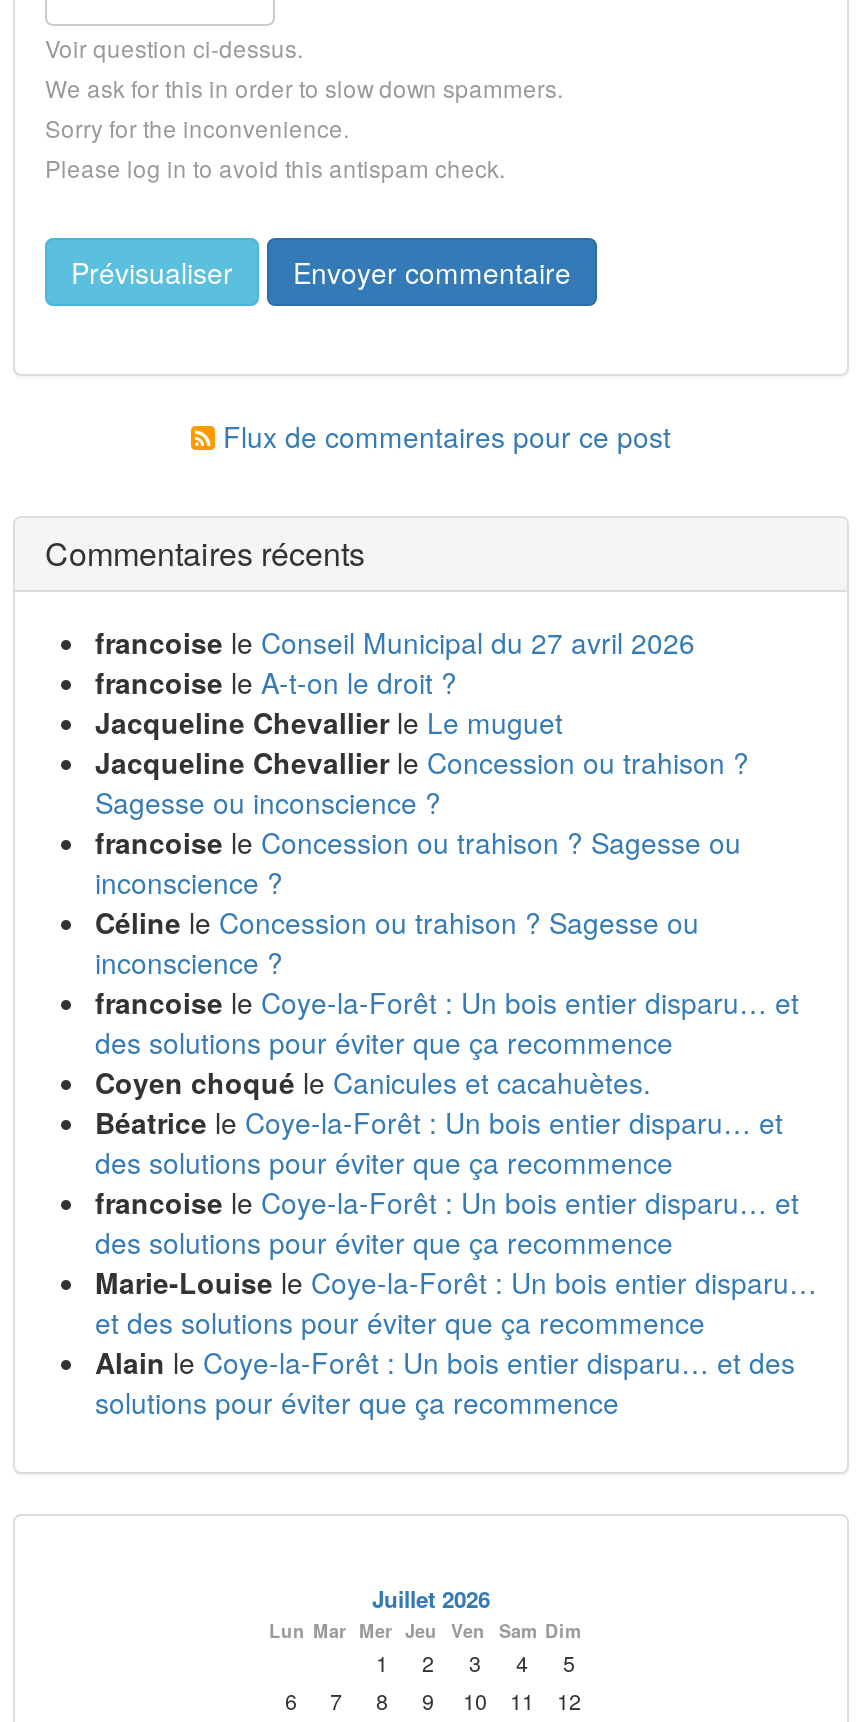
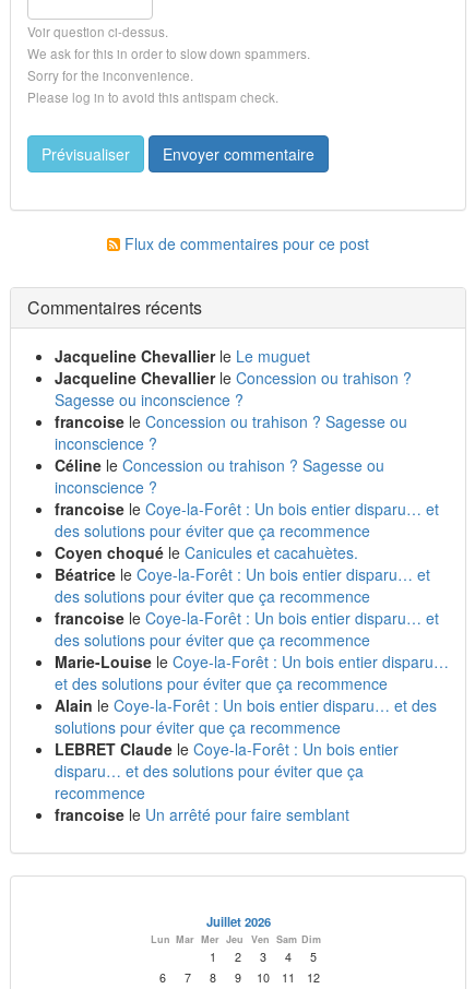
[95,621,695,701] francoise le Conseil Municipal du 27 avril 2026 | francoise le A-t-on le droit ? -> none
moved [95,701,817,1421] -> [55,344,449,737]: Jacqueline Chevallier le Le muguet | Jacqueline Chevallier le Concession ou trahison ? | Sagesse ou inconscience ? | ... | Alain le Coye-la-Forêt : Un bois entier disparu… et des | solutions pour éviter que ça recommence
none -> [55,737,399,825] LEBRET Claude le Coye-la-Forêt : Un bois entier | disparu… et des solutions pour éviter que ça | recommence | francoise le Un arrêté pour faire semblant

